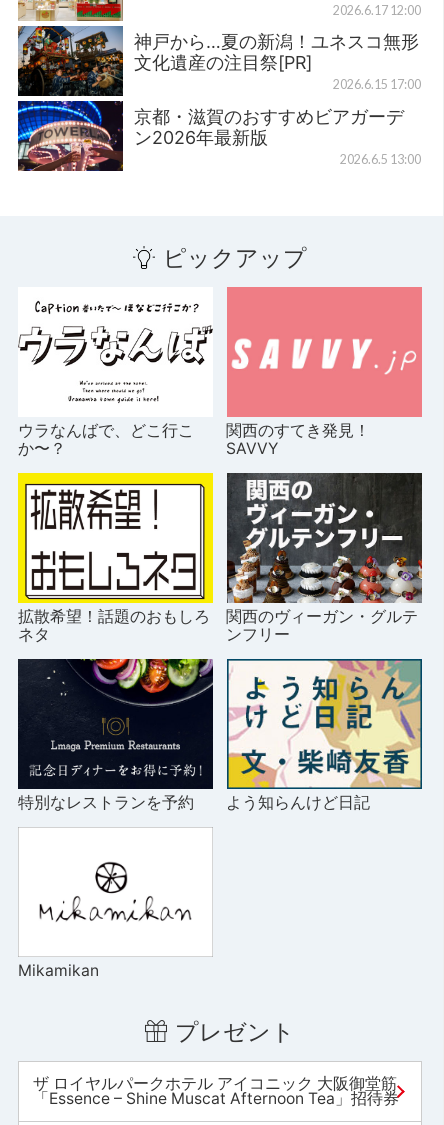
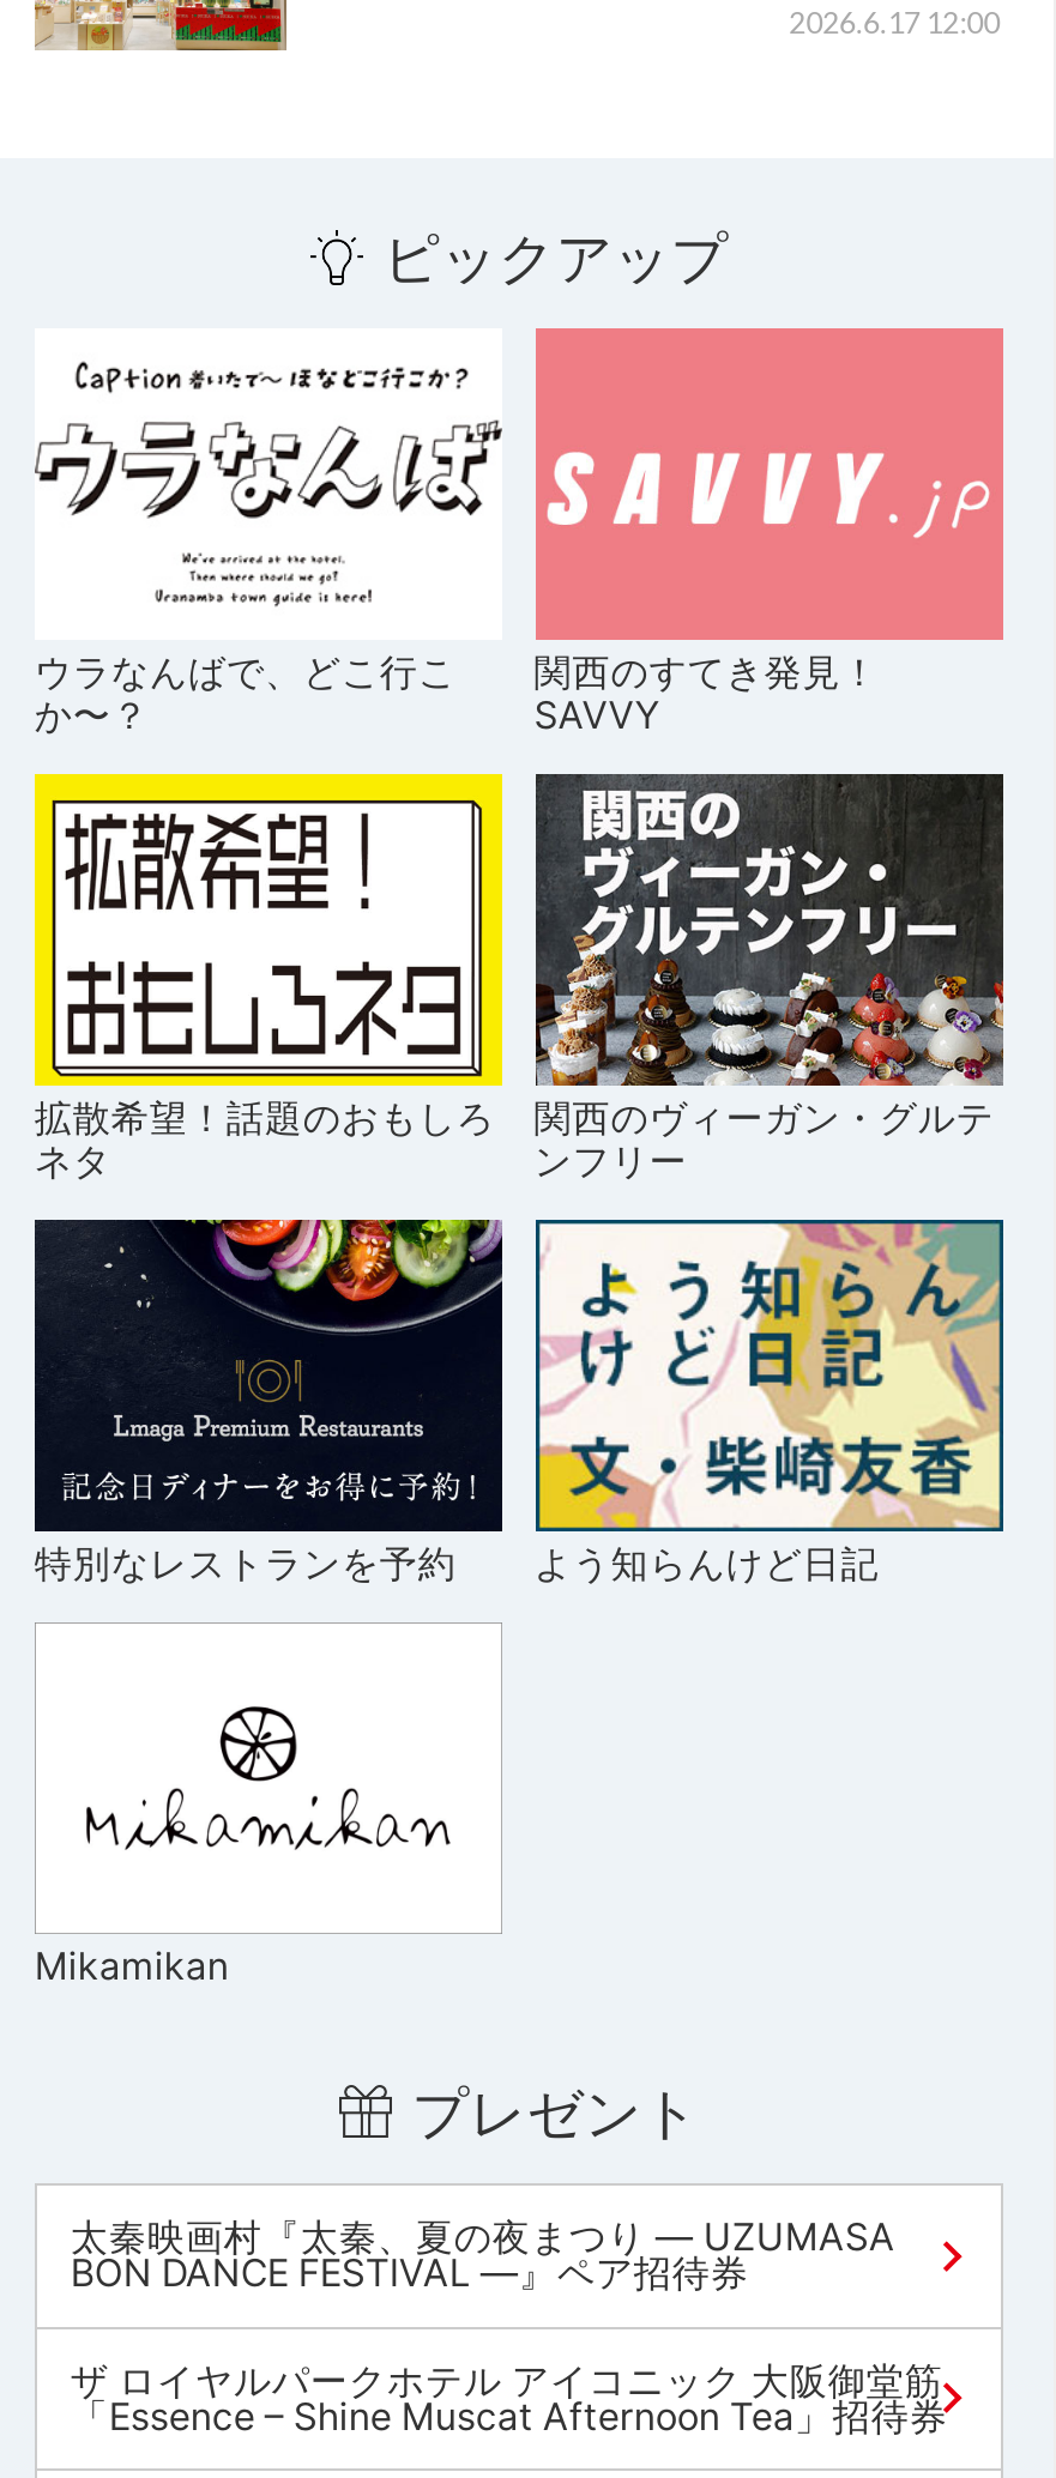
[17,25,421,172] [image] | 神戸から…夏の新潟！ユネスコ無形 | 文化遺産の注目祭[PR] | 2026.6.15 17:00 | 京都・滋賀のおすすめビアガーデ | ン2026年最新版 | 2026.6.5 13:00 -> none
moved [18,243,418,1046] -> [35,224,994,2148]: [image] | ピックアップ | ウラなんばで、どこ行こ | ... | Mikamikan | プレゼント
none -> [70,2215,895,2297] 太秦映画村『太秦、夏の夜まつり ― UZUMASA | BON DANCE FESTIVAL ―』ペア招待券

